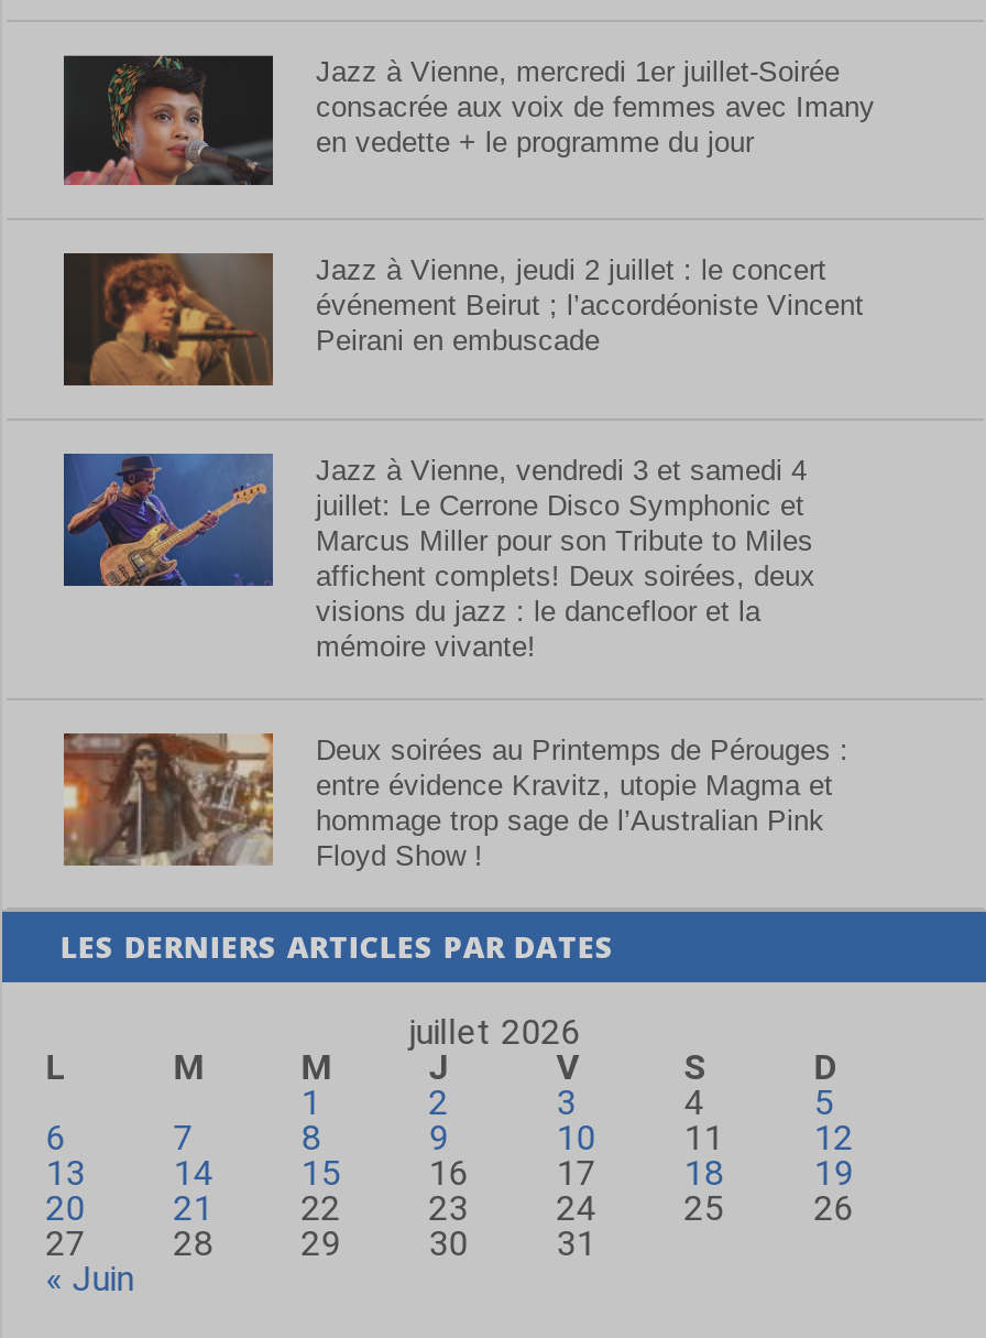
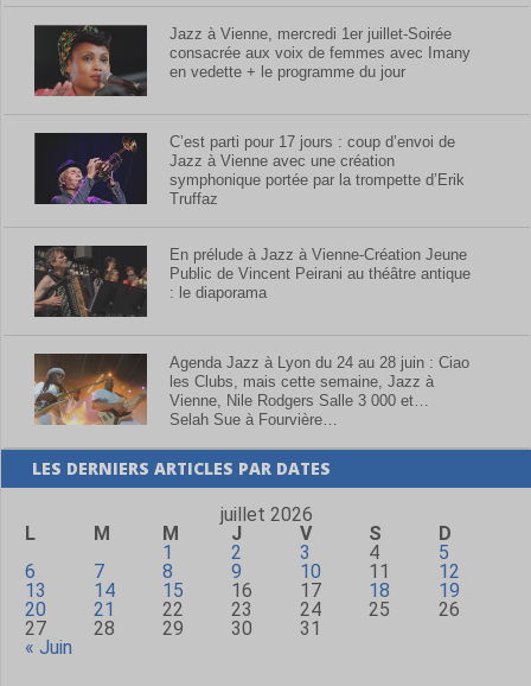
[73,251,864,388] [image] | Jazz à Vienne, jeudi 2 juillet : le concert | événement Beirut ; l’accordéoniste Vincent | Peirani en embuscade -> [38,132,465,207] [image] | C’est parti pour 17 jours : coup d’envoi de | Jazz à Vienne avec une création | symphonique portée par la trompette d’Erik | Truffaz
[62,452,815,663] [image] | Jazz à Vienne, vendredi 3 et samedi 4 | juillet: Le Cerrone Disco Symphonic et | Marcus Miller pour son Tribute to Miles | affichent complets! Deux soirées, deux | visions du jazz : le dancefloor et la | mémoire vivante! -> [33,240,471,318] [image] | En prélude à Jazz à Vienne-Création Jeune | Public de Vincent Peirani au théâtre antique | : le diaporama
[62,731,848,872] [image] | Deux soirées au Printemps de Pérouges : | entre évidence Kravitz, utopie Magma et | hommage trop sage de l’Australian Pink | Floyd Show ! -> [34,352,470,428] [image] | Agenda Jazz à Lyon du 24 au 28 juin : Ciao | les Clubs, mais cette semaine, Jazz à | Vienne, Nile Rodgers Salle 3 000 et… | Selah Sue à Fourvière…

